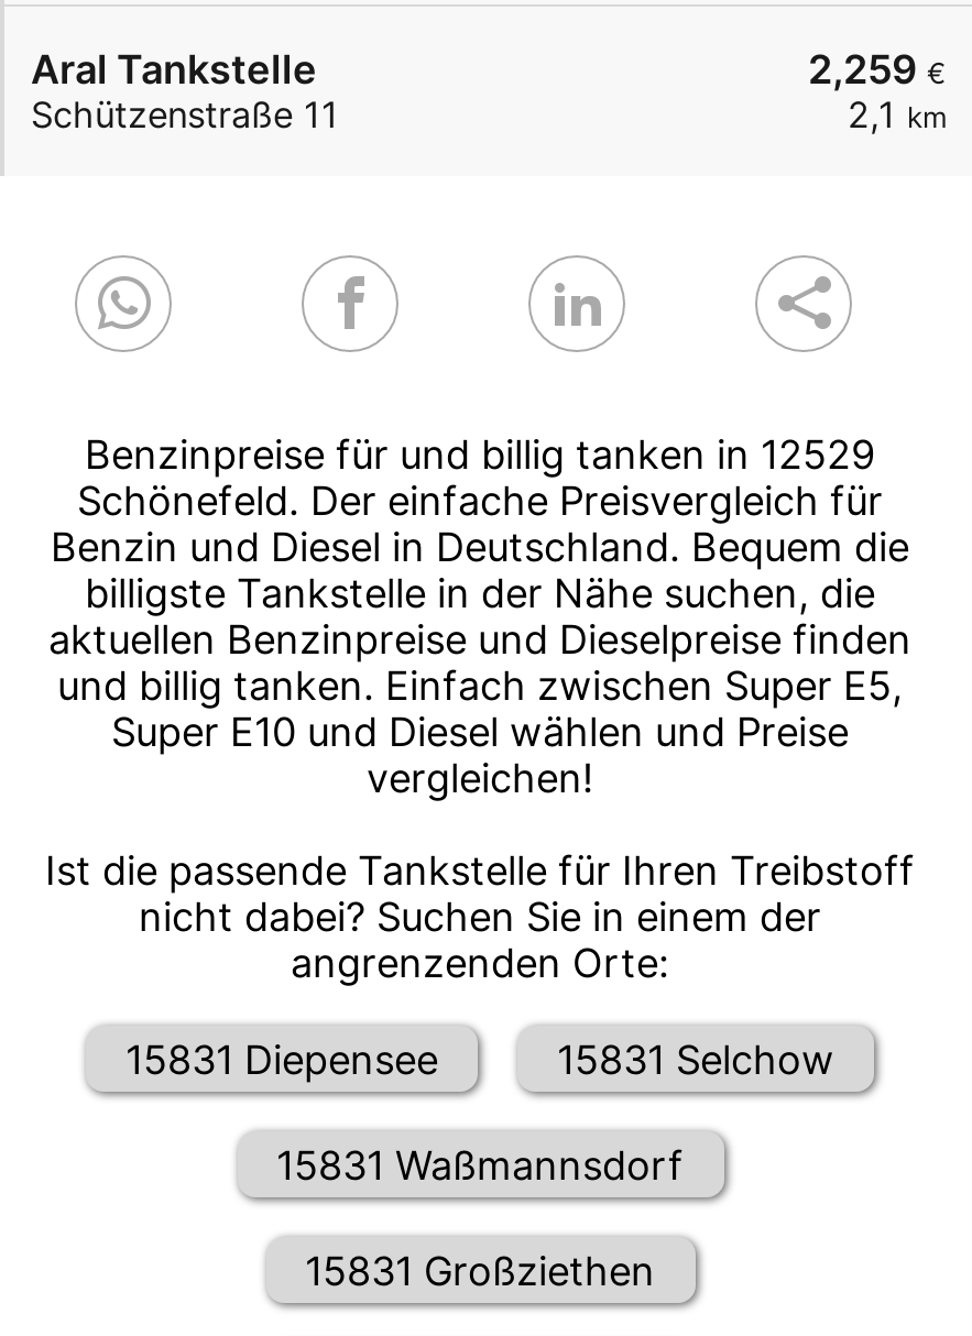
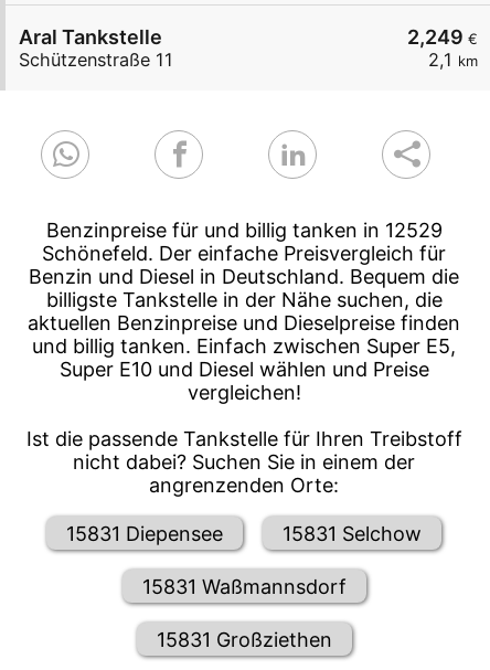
[808,46,947,92] 2,259 € -> [407,25,478,49] 2,249 €

